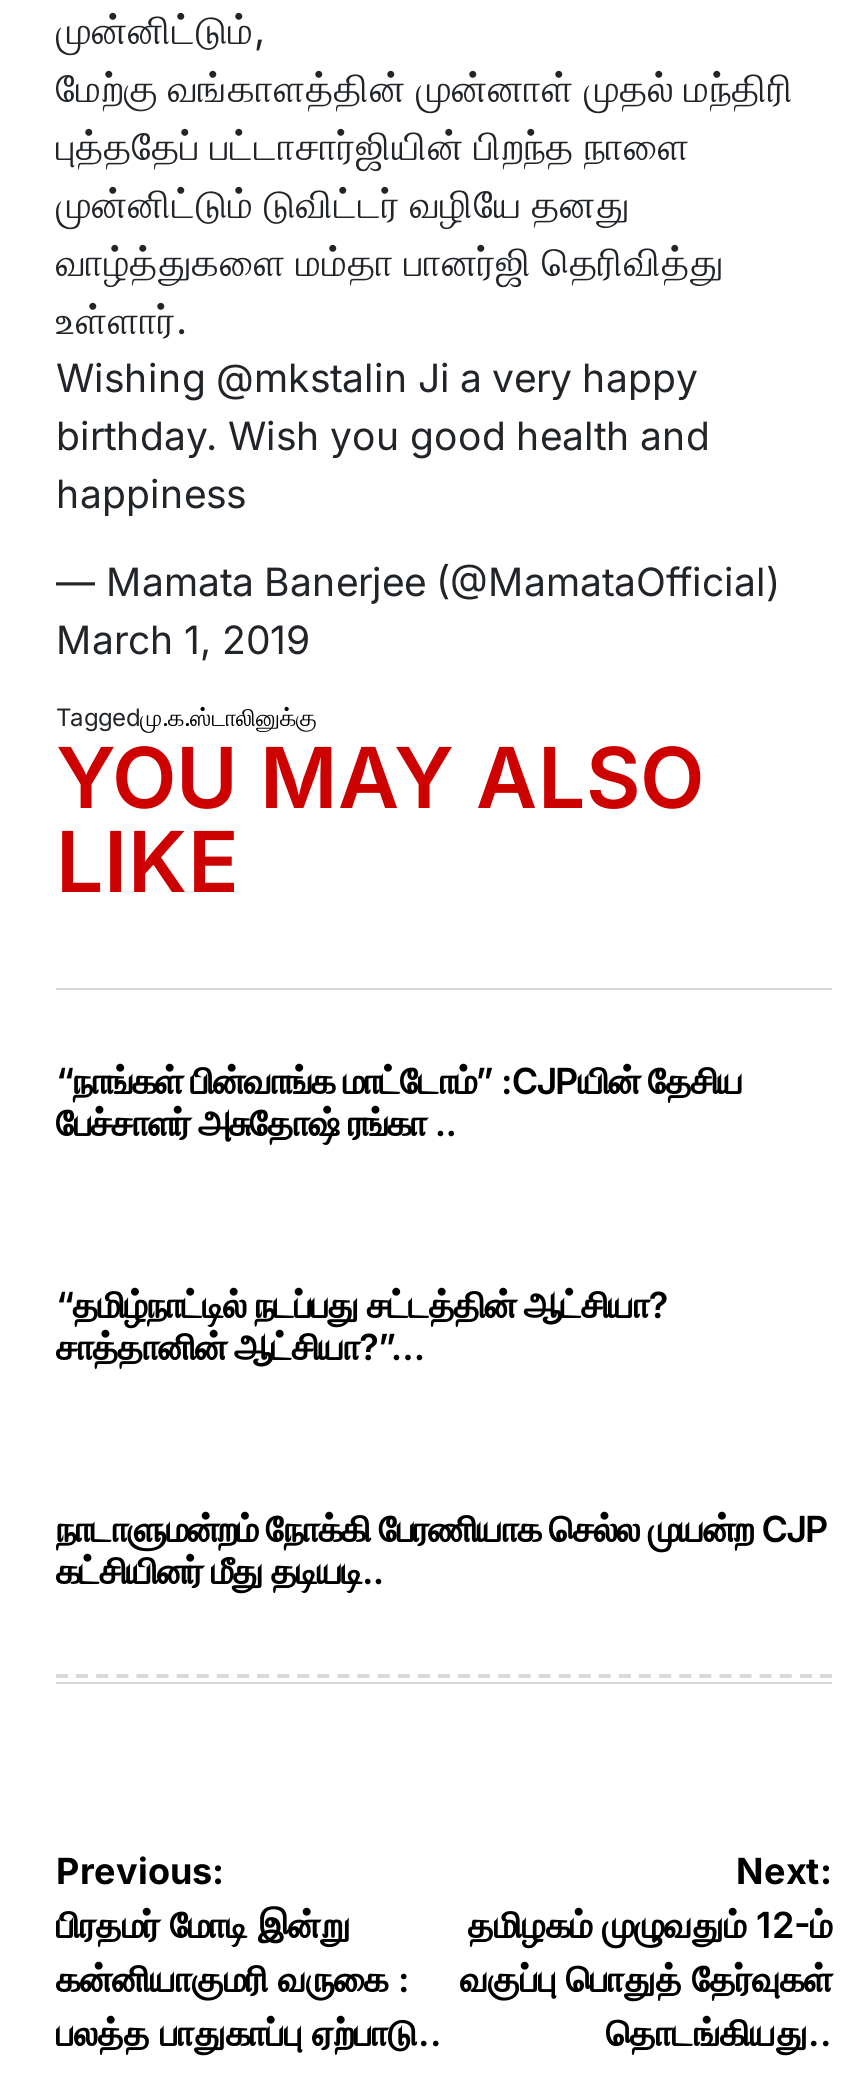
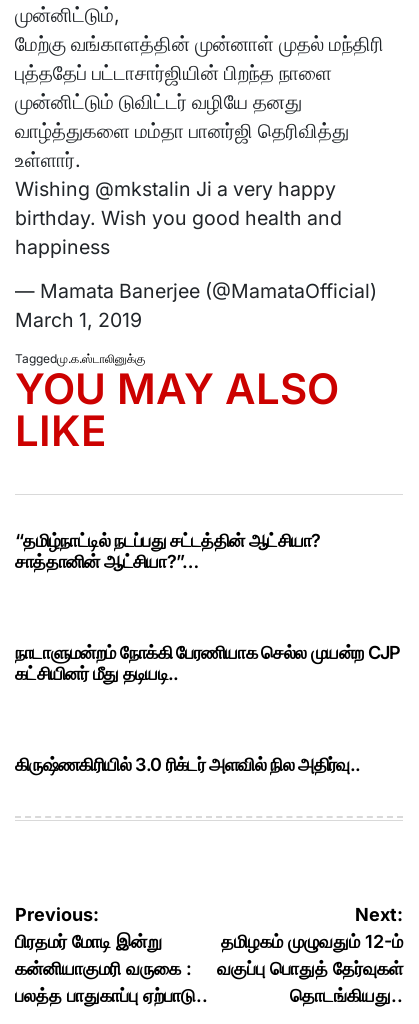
[56,1060,742,1144] “நாங்கள் பின்வாங்க மாட்டோம்” :CJPயின் தேசிய | பேச்சாளர் அசுதோஷ் ரங்கா .. -> none
moved [56,1284,828,1550] -> [15,530,401,663]: “தமிழ்நாட்டில் நடப்பது சட்டத்தின் ஆட்சியா? | சாத்தானின் ஆட்சியா?”… | நாடாளுமன்றம் நோக்கி பேரணியாக செல்ல முயன்ற CJP
none -> [15,754,360,775] கிருஷ்ணகிரியில் 3.0 ரிக்டர் அளவில் நில அதிர்வு..

